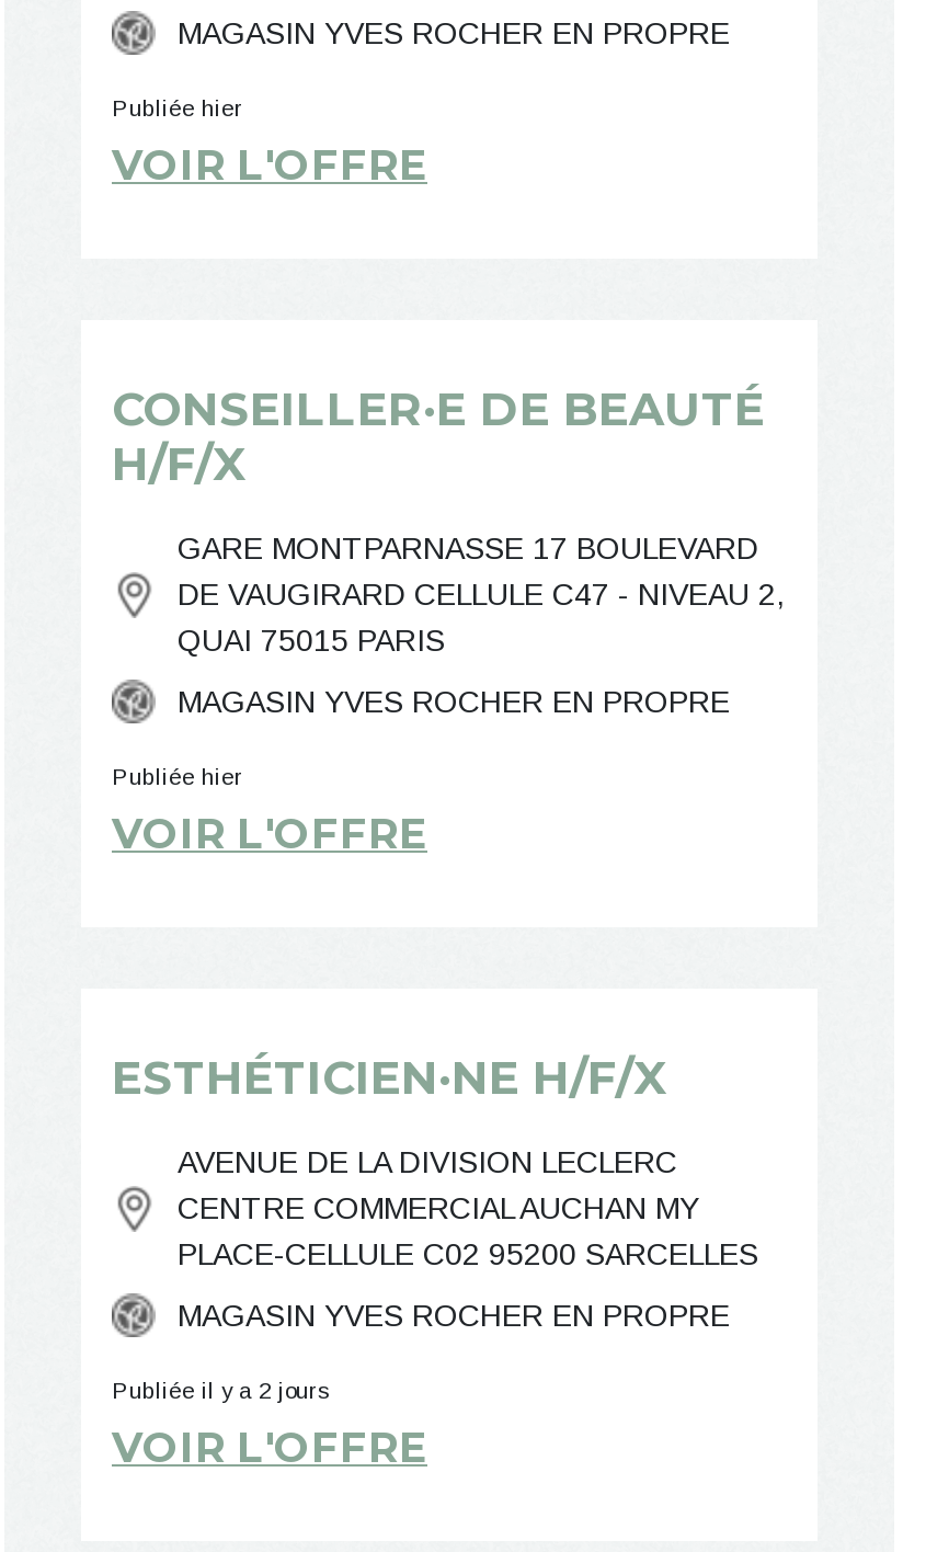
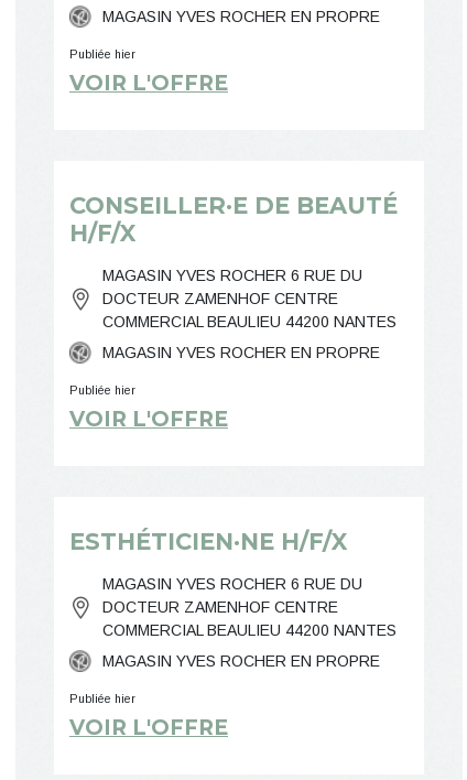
[178,531,785,658] GARE MONTPARNASSE 17 BOULEVARD | DE VAUGIRARD CELLULE C47 - NIVEAU 2, | QUAI 75015 PARIS -> [102,267,397,331] MAGASIN YVES ROCHER 6 RUE DU | DOCTEUR ZAMENHOF CENTRE | COMMERCIAL BEAULIEU 44200 NANTES
[178,1144,758,1272] AVENUE DE LA DIVISION LECLERC | CENTRE COMMERCIAL AUCHAN MY | PLACE-CELLULE C02 95200 SARCELLES -> [102,575,397,639] MAGASIN YVES ROCHER 6 RUE DU | DOCTEUR ZAMENHOF CENTRE | COMMERCIAL BEAULIEU 44200 NANTES
[112,1376,327,1402] Publiée il y a 2 jours -> [69,692,135,705] Publiée hier

